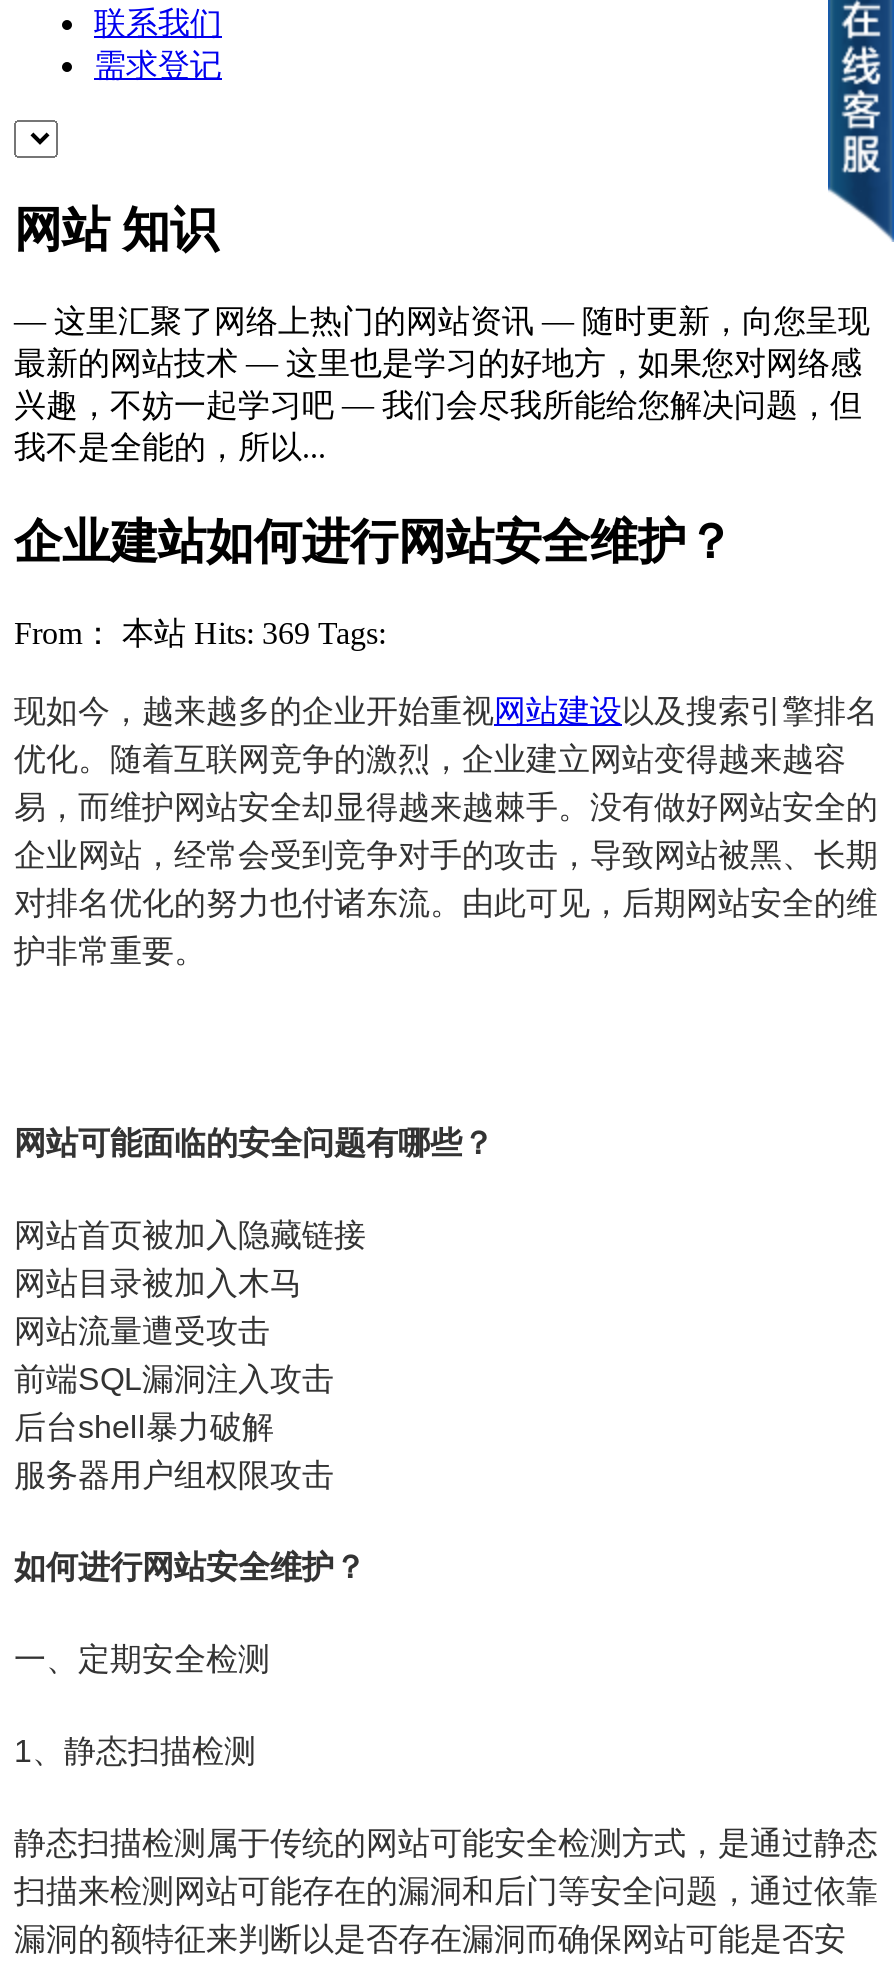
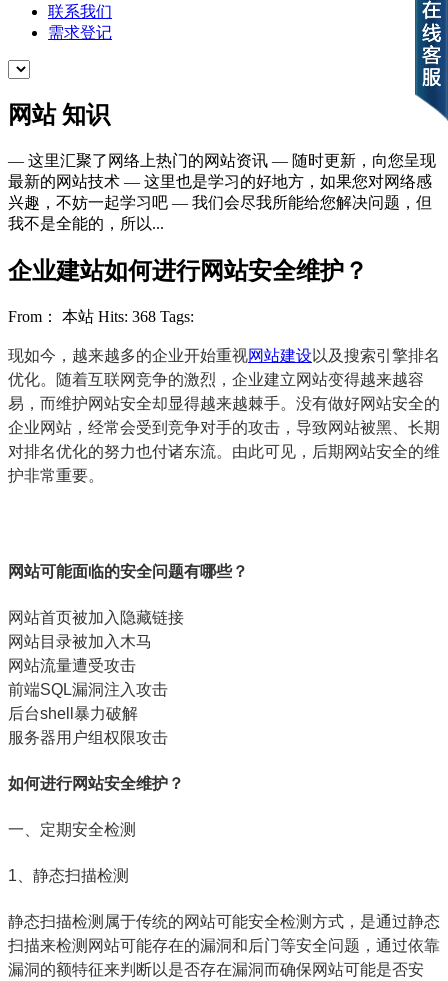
[14,615,386,649] From：本站 Hits: 369 Tags: -> [8,307,194,324] From：本站 Hits: 368 Tags:

